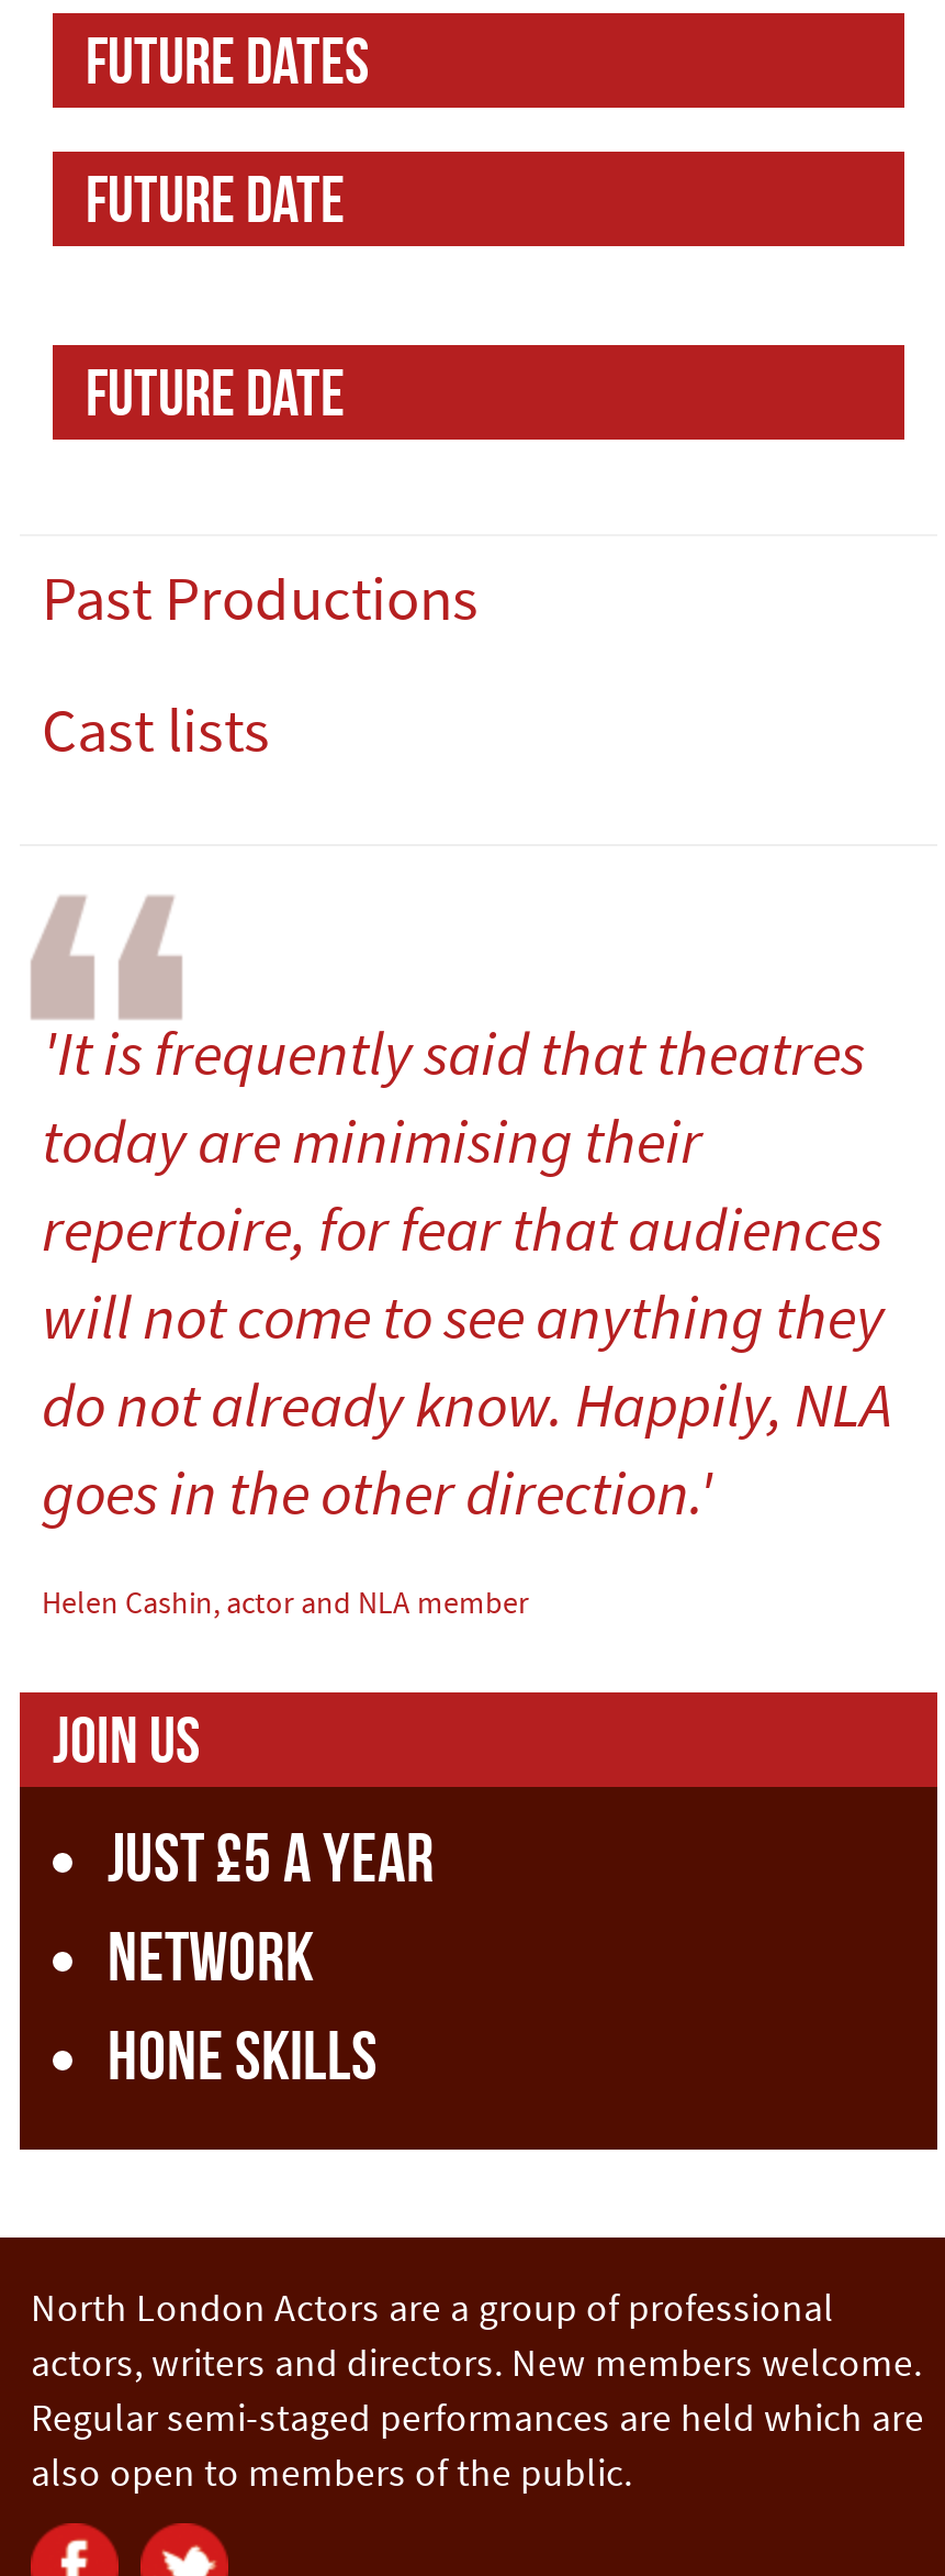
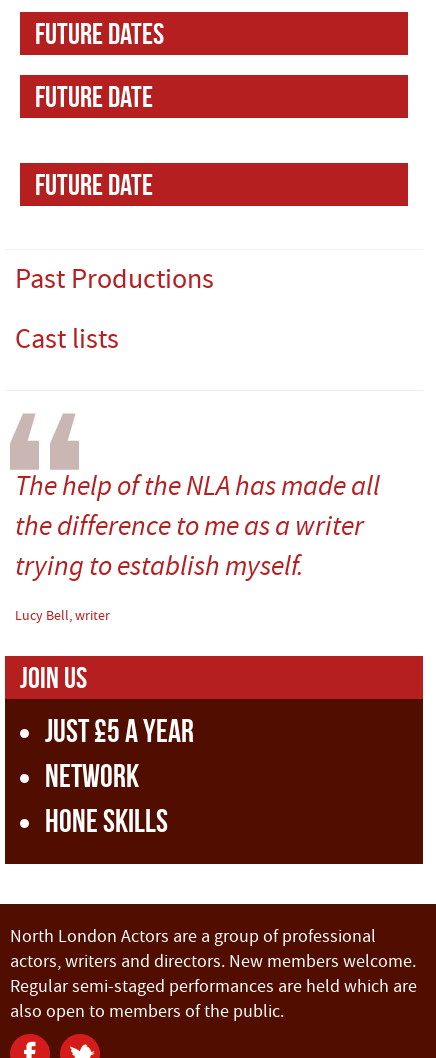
[42,1015,891,1534] 'It is frequently said that theatres | today are minimising their | repertoire, for fear that audiences | will not come to see anything they | do not already know. Happily, NLA | goes in the other direction.' -> [15,468,380,584] The help of the NLA has made all | the difference to me as a writer | trying to establish myself.
[42,1585,529,1624] Helen Cashin, actor and NLA member -> [15,607,110,625] Lucy Bell, writer

